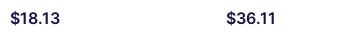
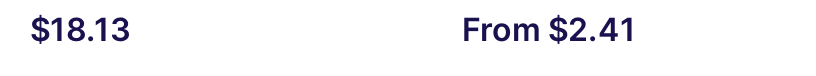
[226,8,276,28] $36.11 -> [462,9,636,49] From $2.41

